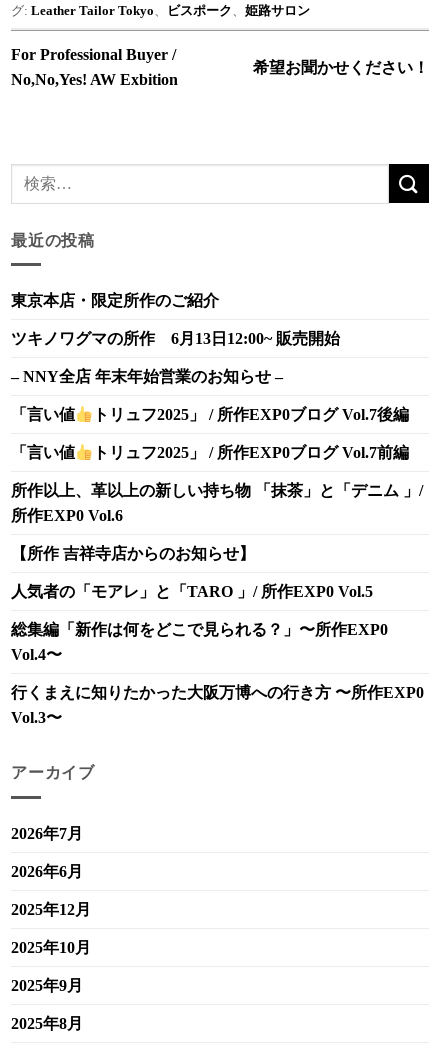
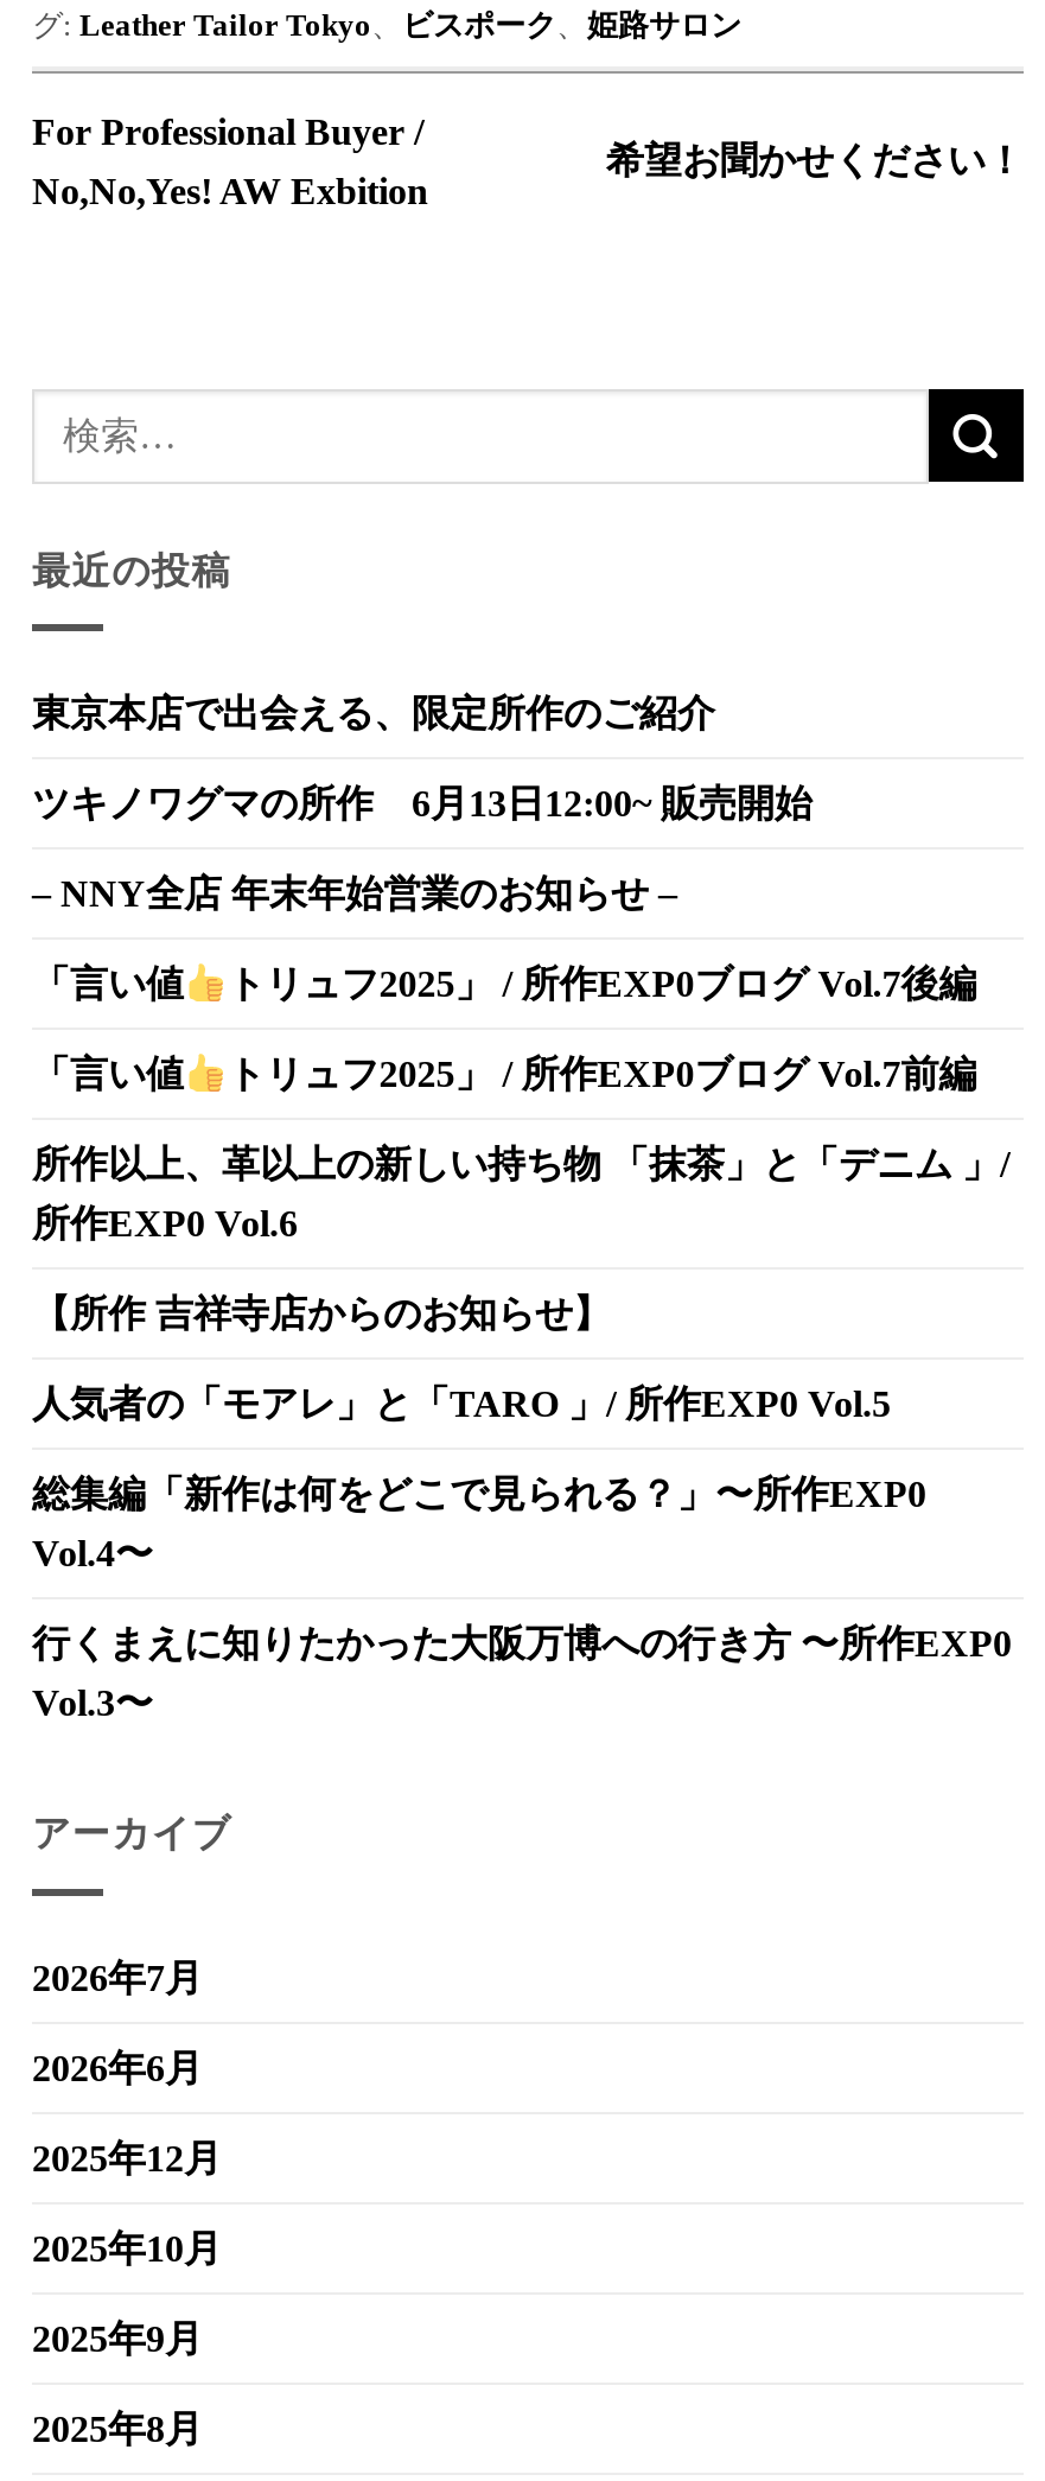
[11,292,219,309] 東京本店・限定所作のご紹介 -> [32,694,715,734] 東京本店で出会える、限定所作のご紹介

